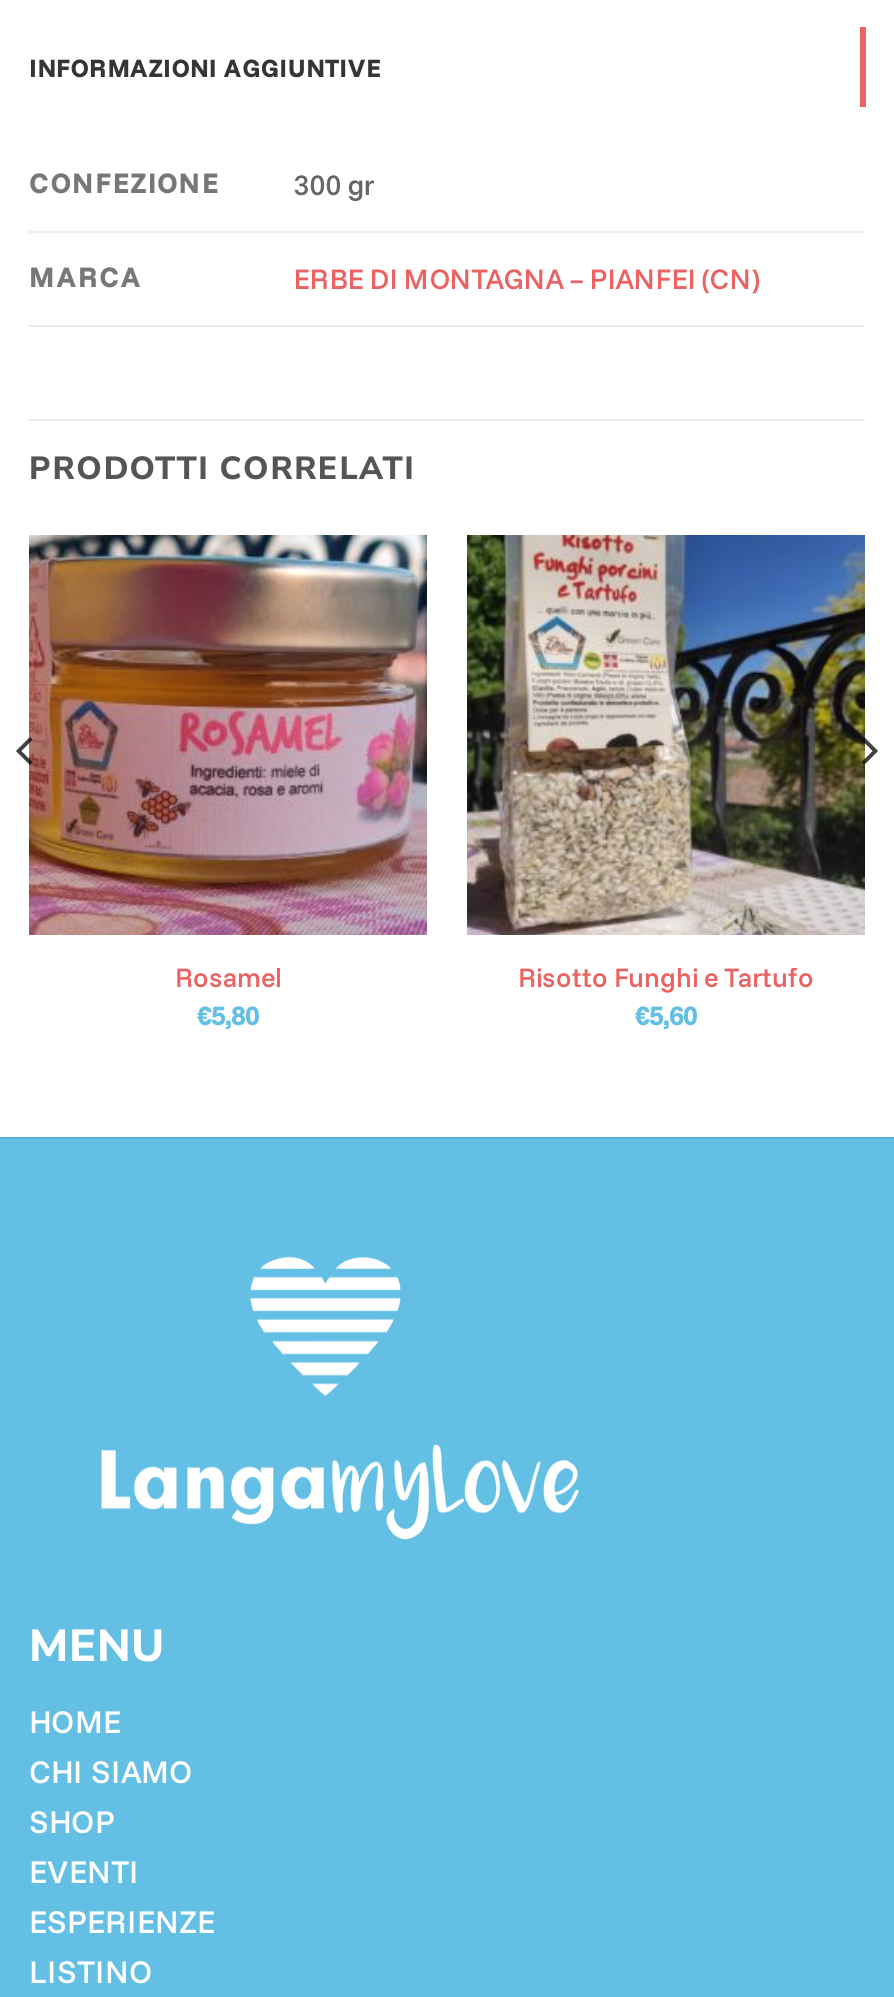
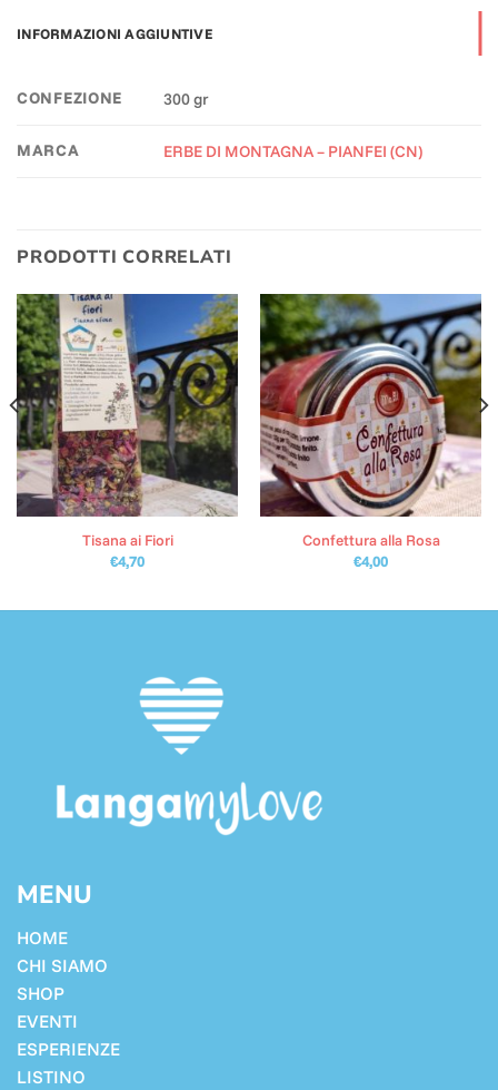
[15,533,429,1031] [image] | Rosamel | €5,80 -> [9,293,238,570] [image] | Tisana ai Fiori | €4,70
[467,533,879,1031] [image] | Risotto Funghi e Tartufo | €5,60 -> [259,293,489,570] [image] | Confettura alla Rosa | €4,00

